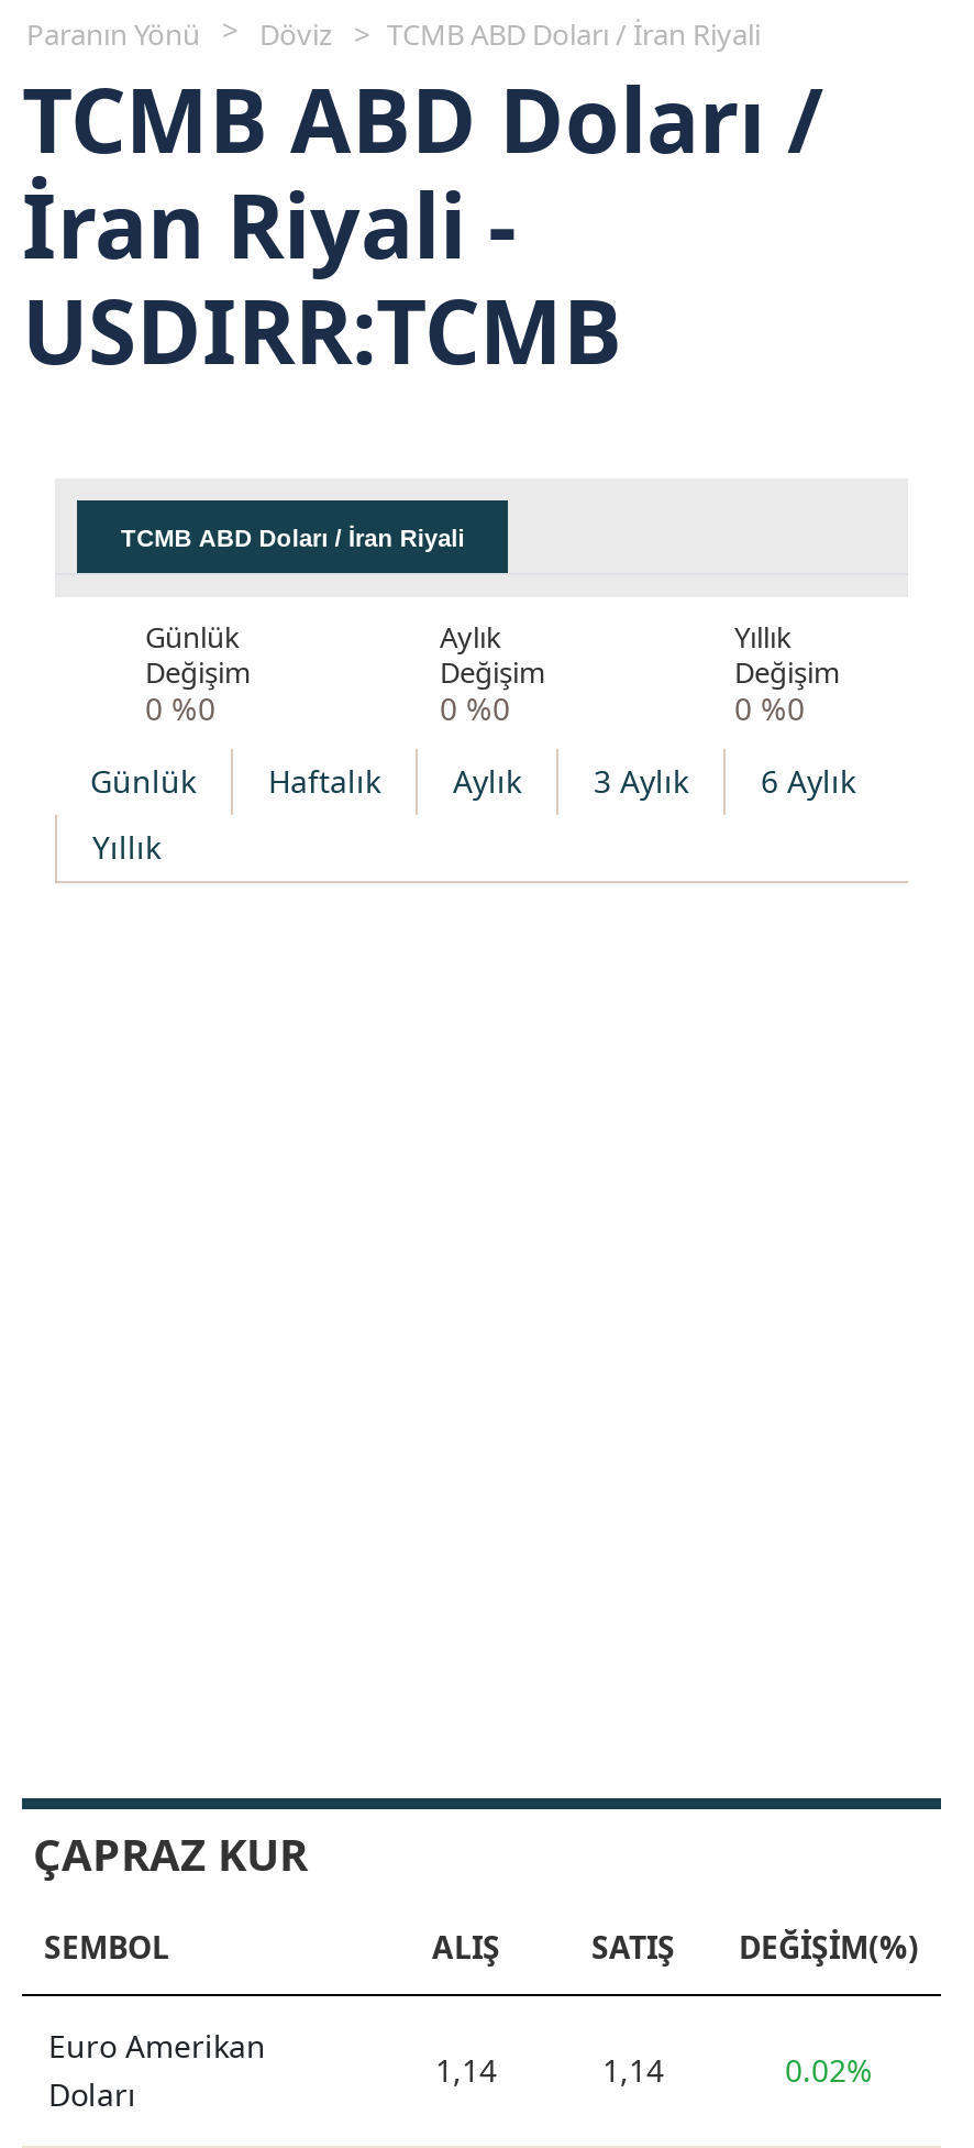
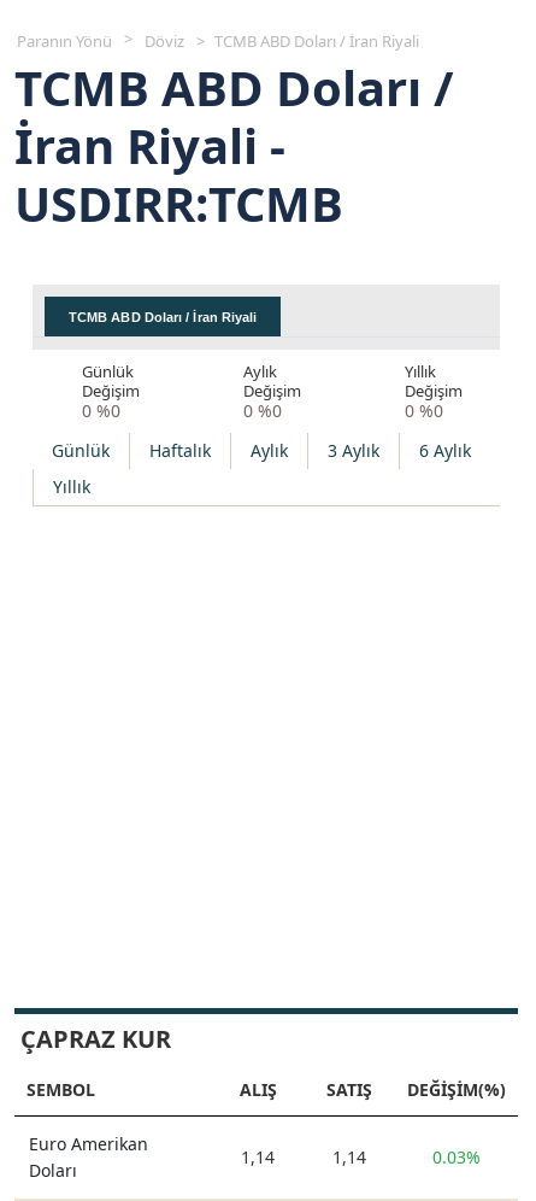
[785,2049,873,2090] 0.02% -> [432,1145,481,1168] 0.03%

